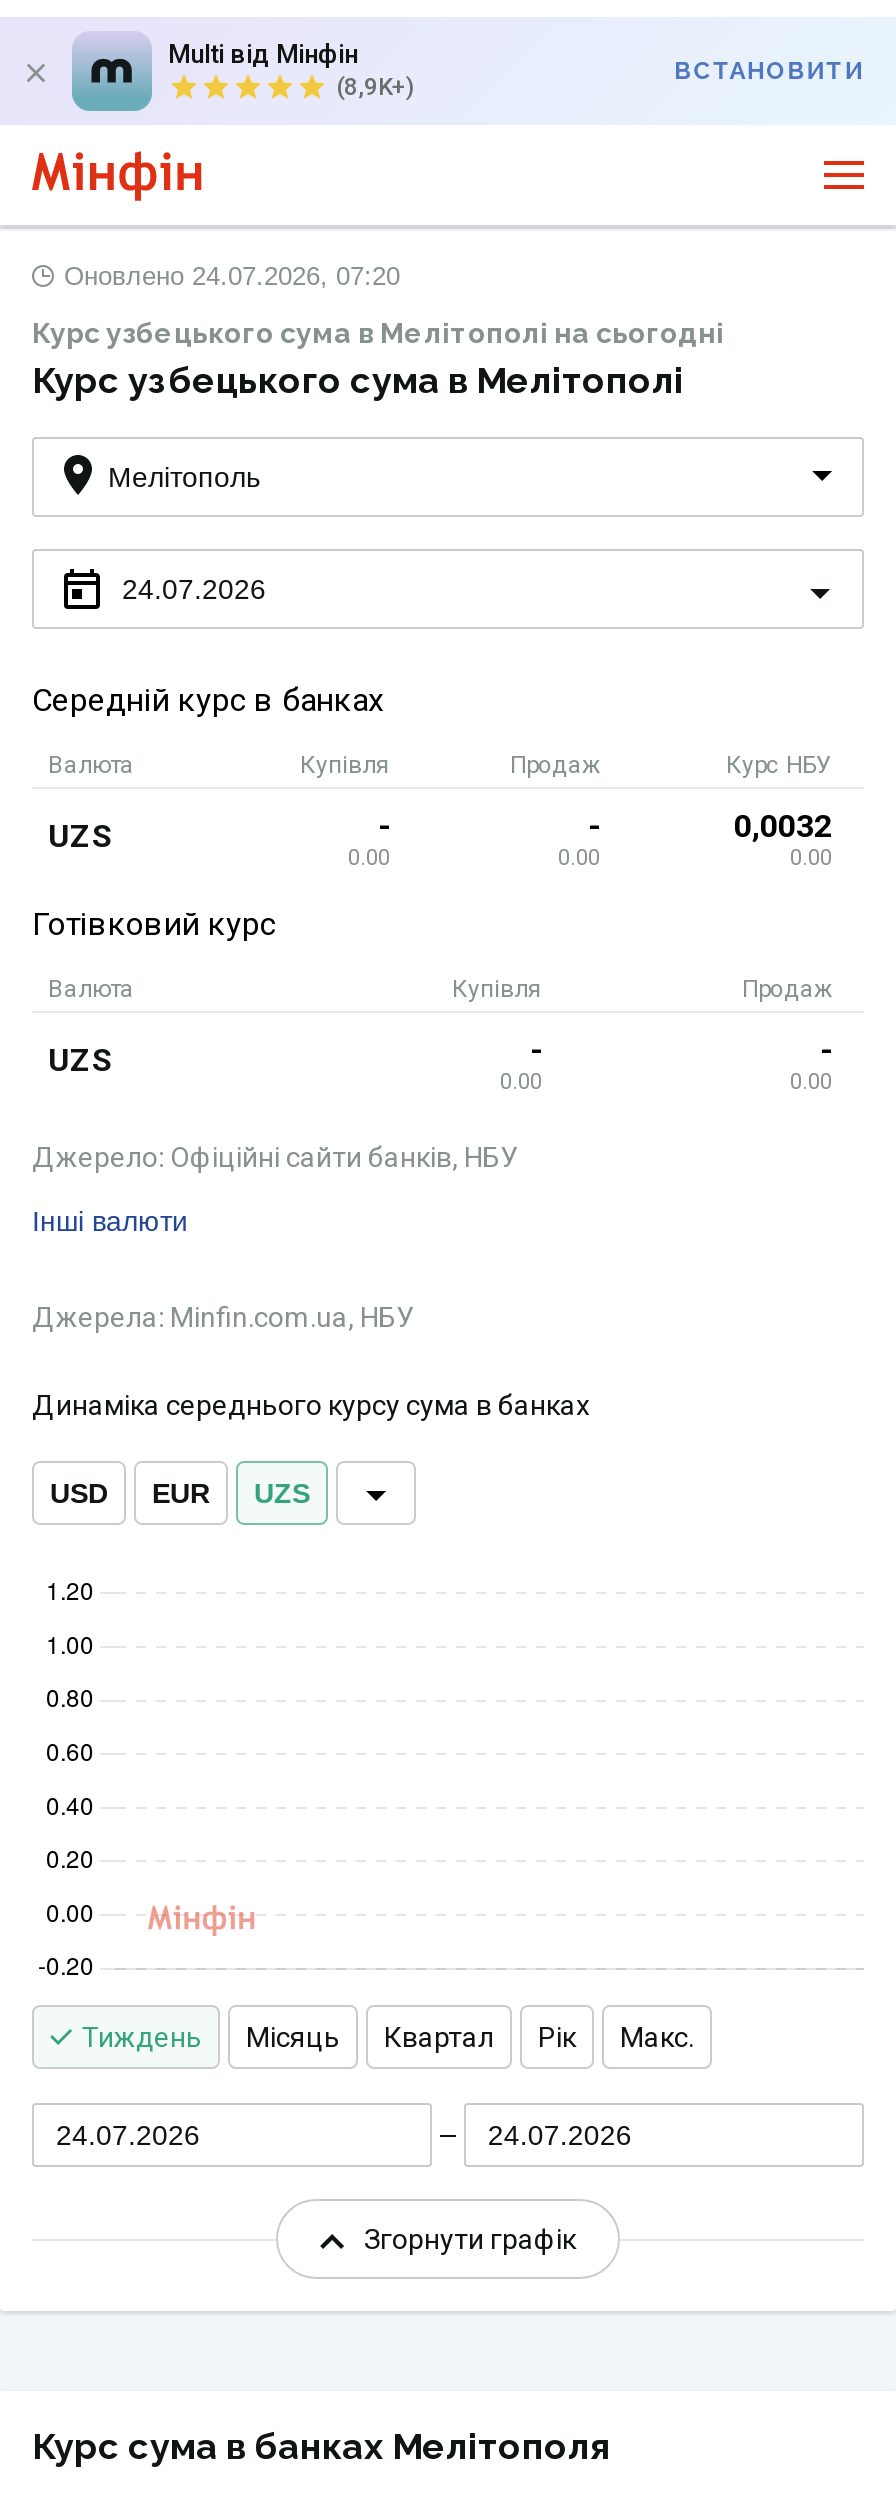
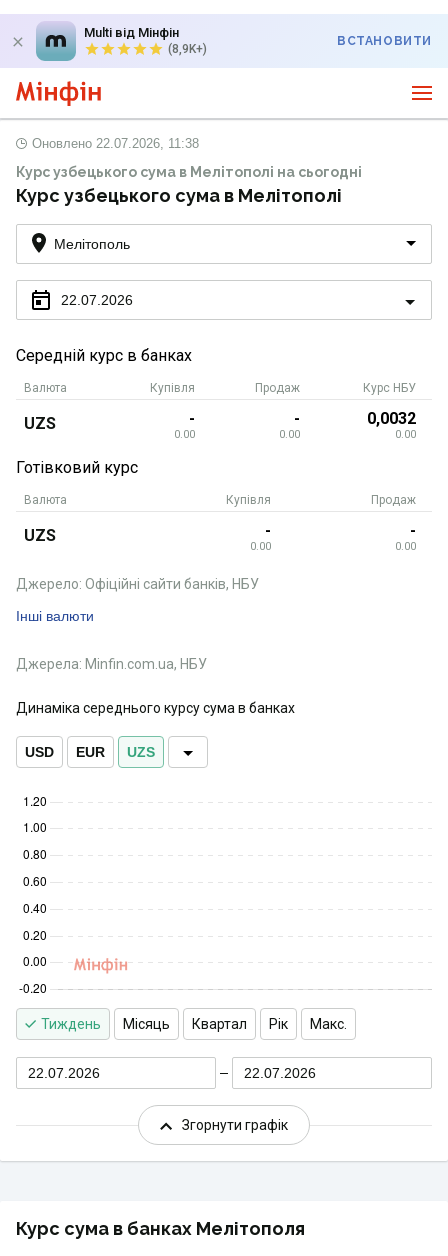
[64,261,400,291] Оновлено 24.07.2026, 07:20 -> [32,136,199,151] Оновлено 22.07.2026, 11:38
[122,572,266,604] 24.07.2026 -> [61,291,133,307] 22.07.2026
[56,2118,200,2150] 24.07.2026 -> [28,1064,100,1080] 22.07.2026
[488,2118,632,2150] 24.07.2026 -> [244,1064,316,1080] 22.07.2026

